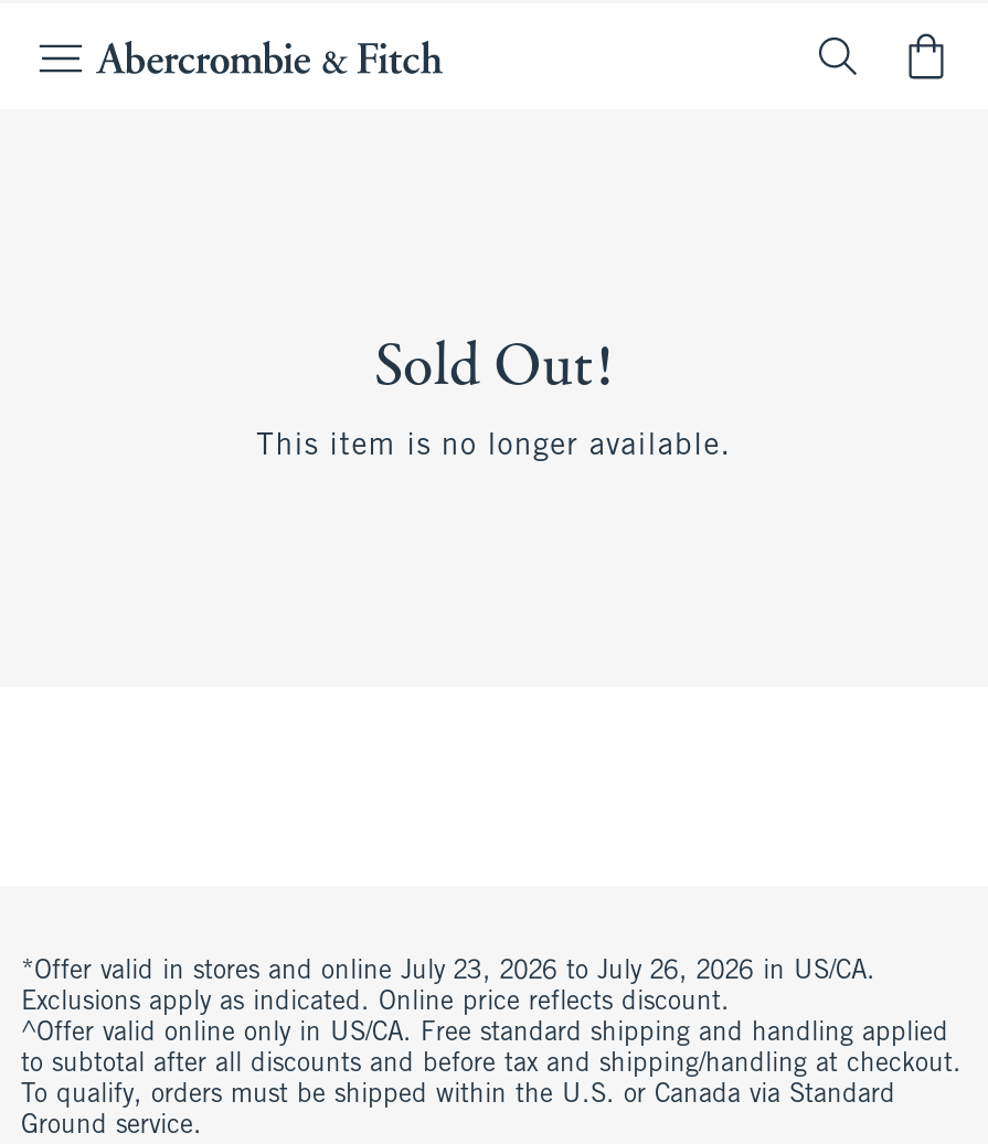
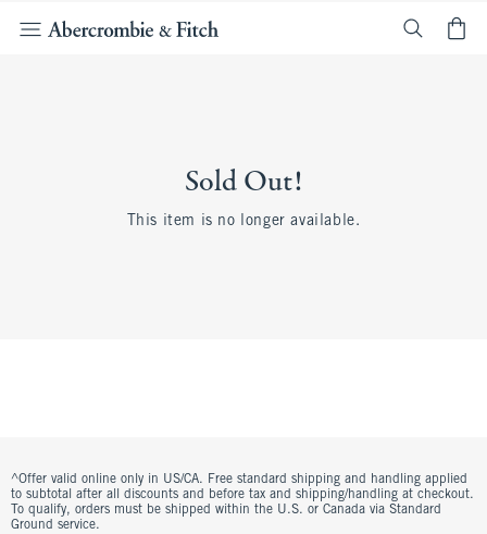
[21,959,875,1016] *Offer valid in stores and online July 23, 2026 to July 26, 2026 in US/CA. | Exclusions apply as indicated. Online price reflects discount. -> none

